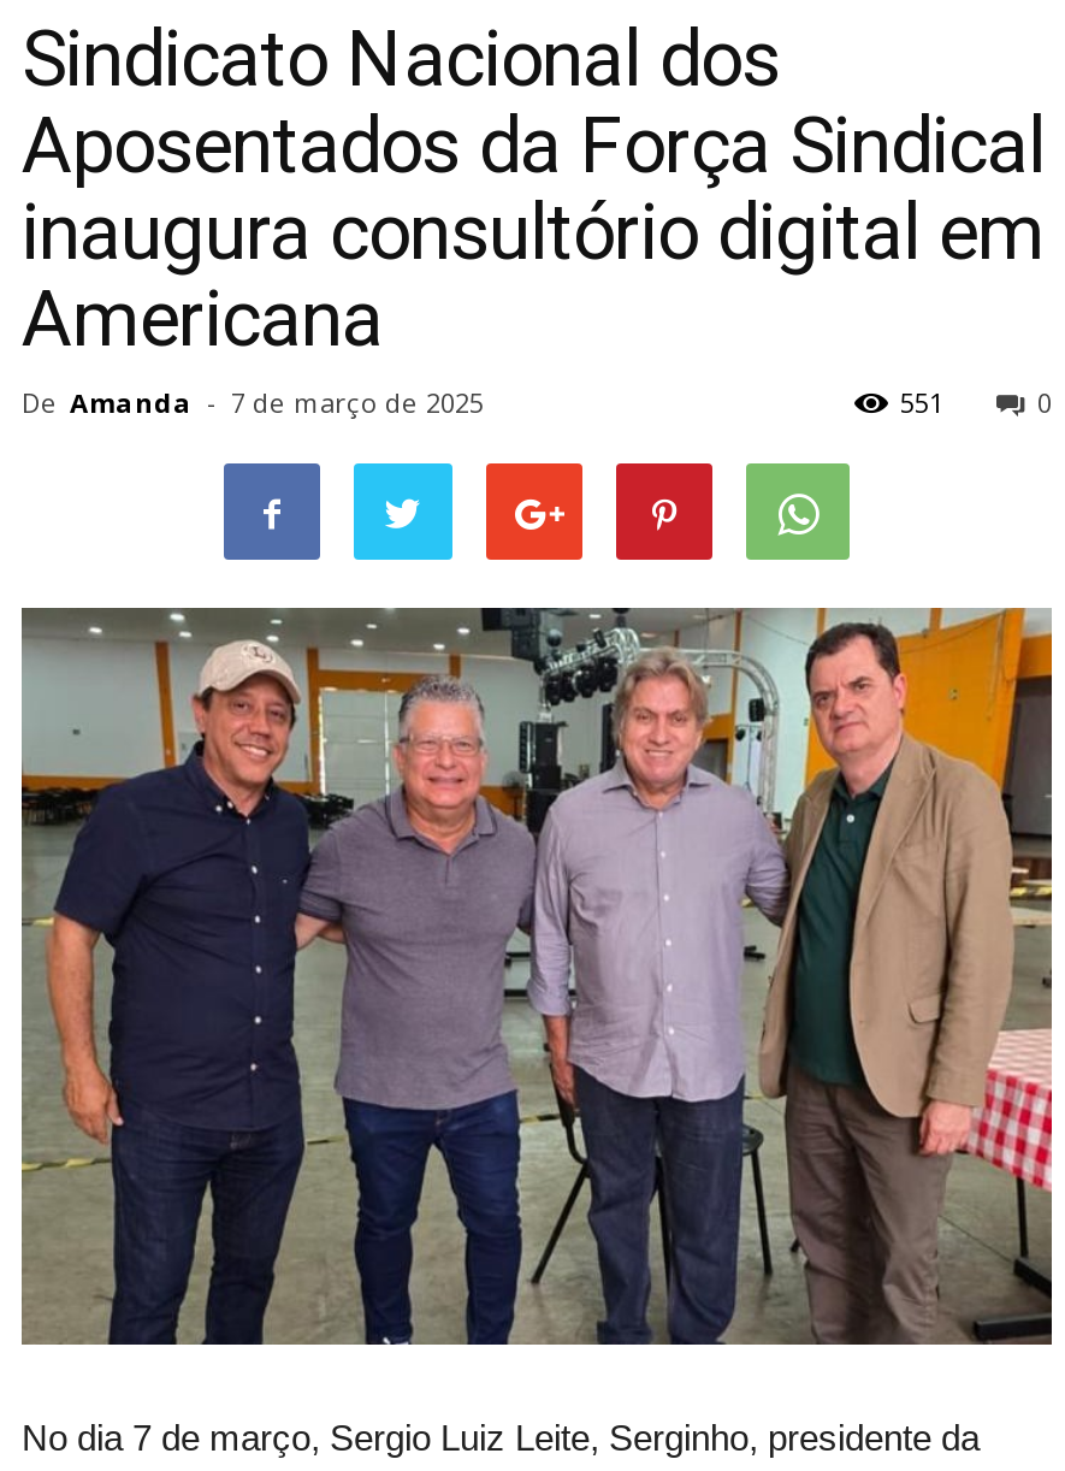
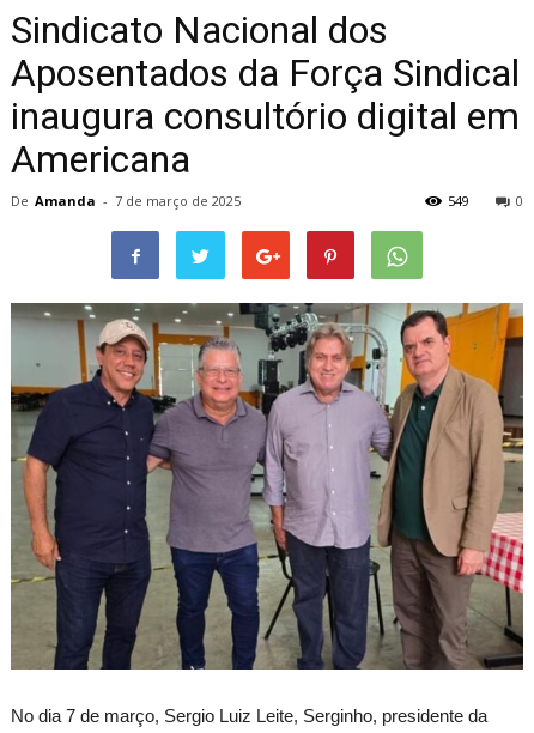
[900,384,943,420] 551 -> [448,192,469,210] 549

